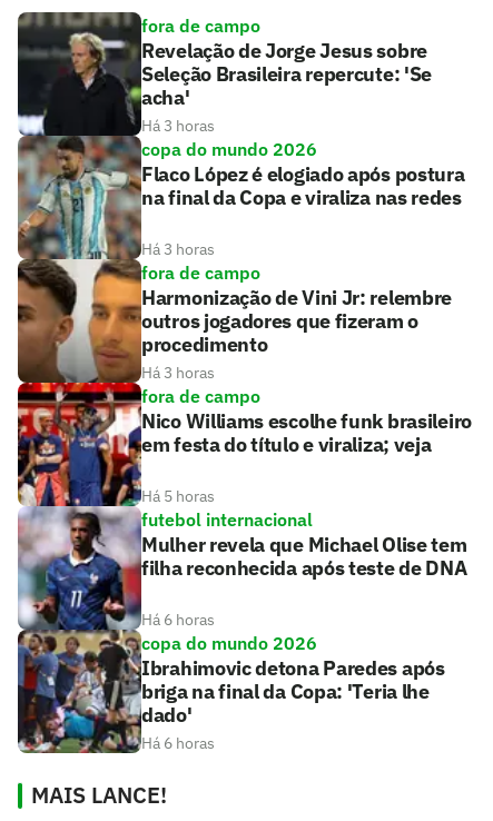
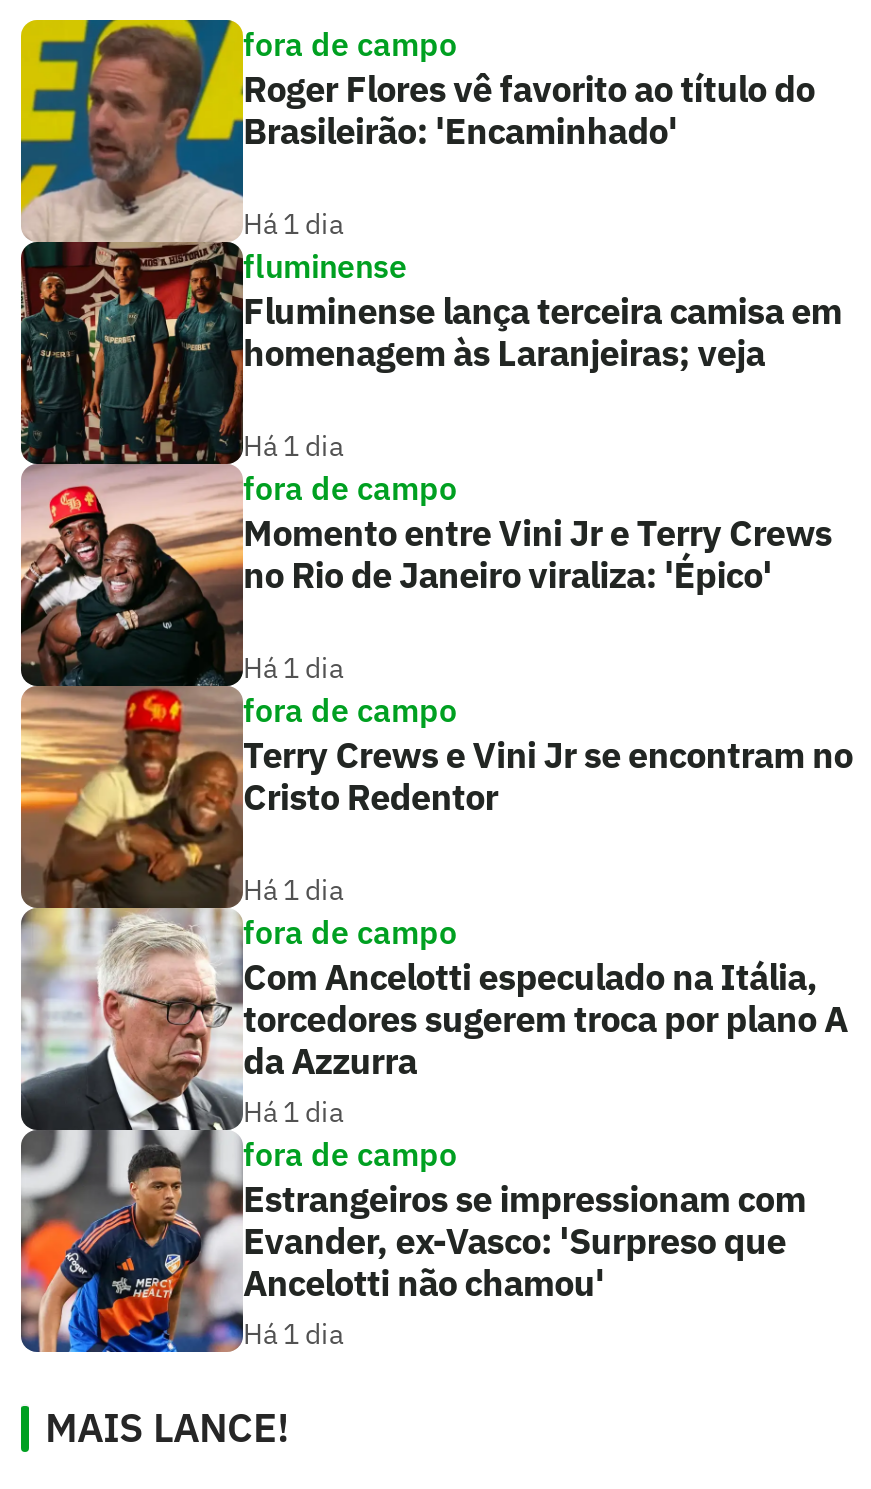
[17,11,465,754] [image] | Revelação de Jorge Jesus sobre | Seleção Brasileira repercute: 'Se | acha' | Há 3 horas | copa do mundo 2026 | Flaco López é elogiado após postura | na final da Copa e viraliza nas redes | Há 3 horas -> [19,18,842,1354] [image] | Roger Flores vê favorito ao título do | Brasileirão: 'Encaminhado' | Há 1 dia | fluminense | Fluminense lança terceira camisa em | homenagem às Laranjeiras; veja | Há 1 dia
[141,284,452,382] Harmonização de Vini Jr: relembre | outros jogadores que fizeram o | procedimento | Há 3 horas -> [243,509,832,685] Momento entre Vini Jr e Terry Crews | no Rio de Janeiro viraliza: 'Épico' | Há 1 dia
[141,408,472,753] Nico Williams escolhe funk brasileiro | em festa do título e viraliza; veja | Há 5 horas | futebol internacional | Mulher revela que Michael Olise tem | filha reconhecida após teste de DNA | Há 6 horas | copa do mundo 2026 | Ibrahimovic detona Paredes após | briga na final da Copa: 'Teria lhe | dado' | Há 6 horas -> [243,731,853,1351] Terry Crews e Vini Jr se encontram no | Cristo Redentor | Há 1 dia | fora de campo | Com Ancelotti especulado na Itália, | torcedores sugerem troca por plano A | da Azzurra | Há 1 dia | fora de campo | Estrangeiros se impressionam com | Evander, ex-Vasco: 'Surpreso que | Ancelotti não chamou' | Há 1 dia

